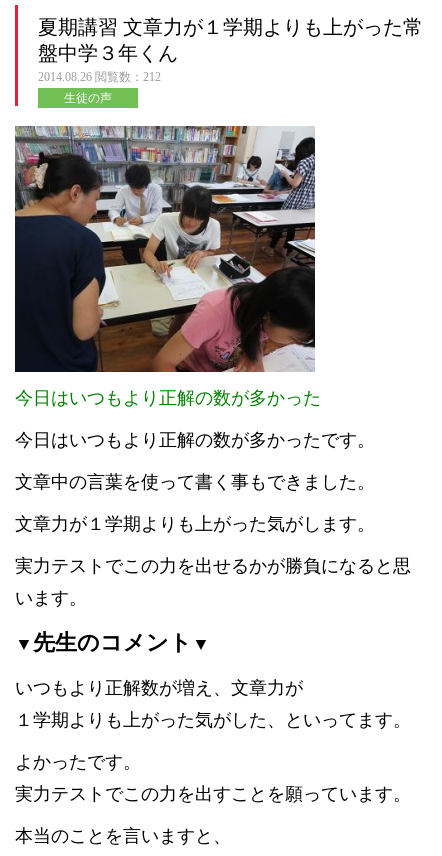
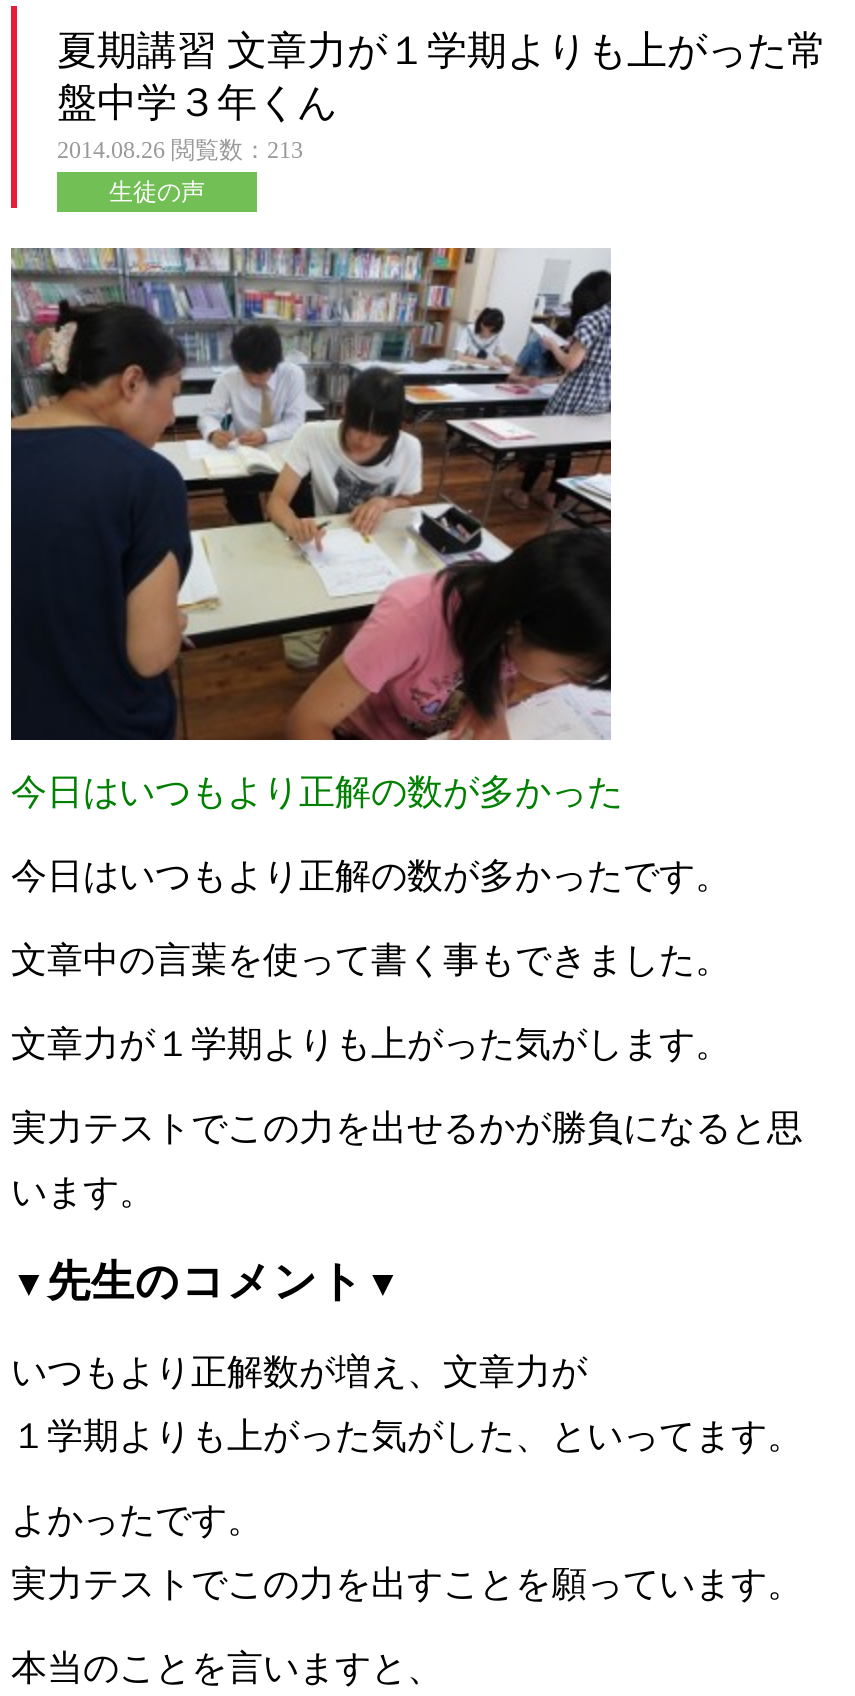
[38,70,161,84] 2014.08.26閲覧数：212 -> [57,136,303,164] 2014.08.26閲覧数：213

